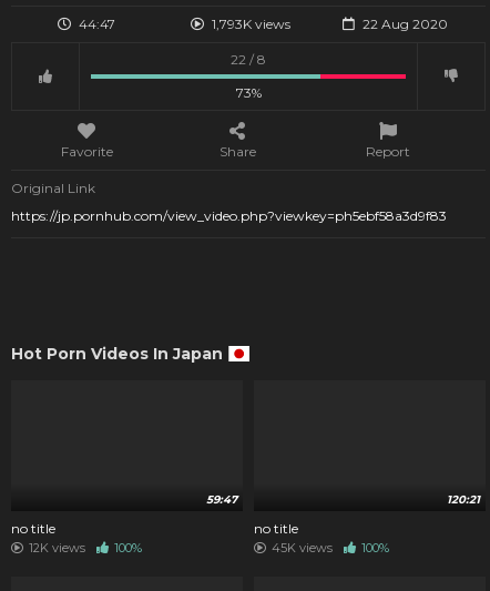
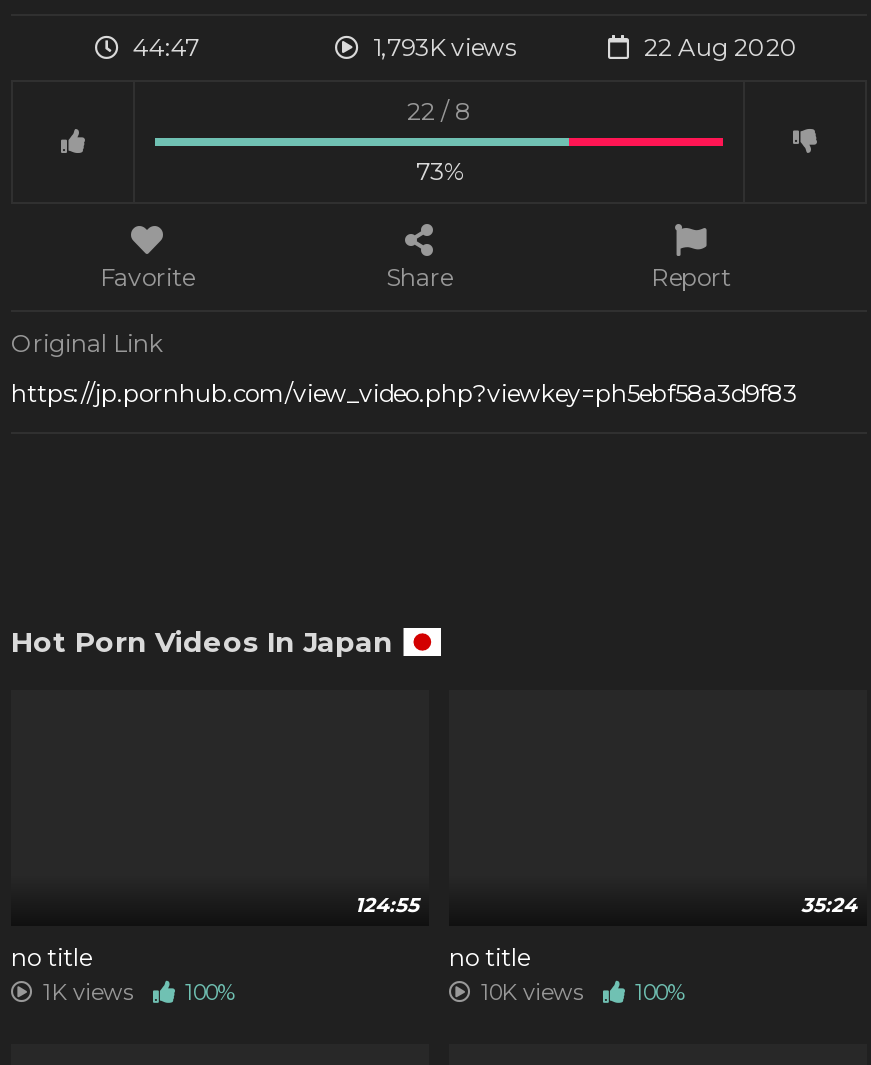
[206,492,237,506] 59:47 -> [355,891,419,917] 124:55
[447,492,480,506] 120:21 -> [801,891,857,917] 35:24
[29,540,142,555] 12K views 100% -> [43,977,235,1005] 1K views 100%
[272,540,389,555] 45K views 100% -> [481,977,685,1005] 10K views 100%

